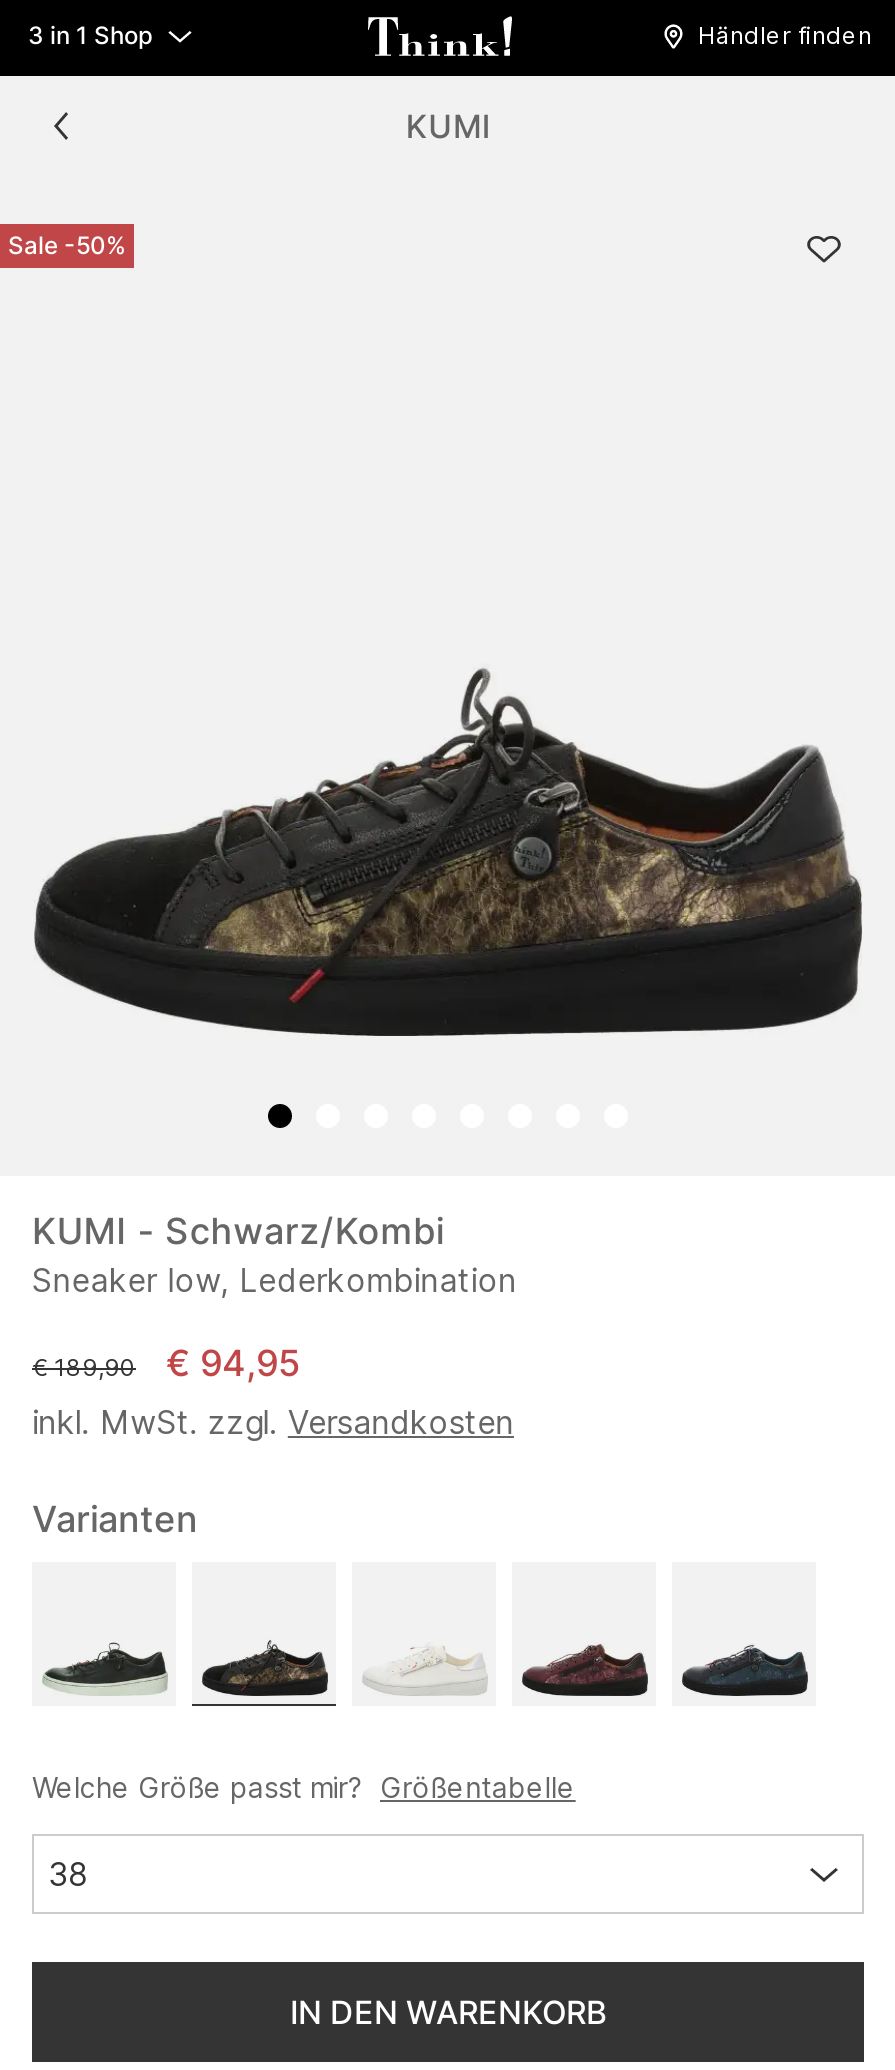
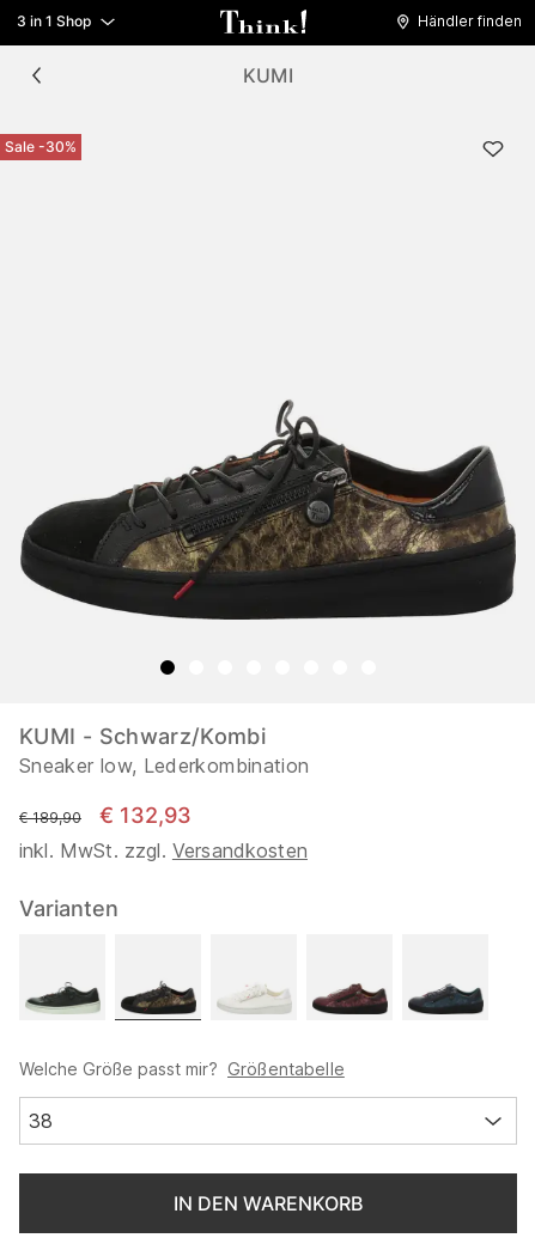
[8,230,126,260] Sale -50% -> [5,138,77,155] Sale -30%
[166,1342,300,1384] € 94,95 -> [99,803,191,828] € 132,93

